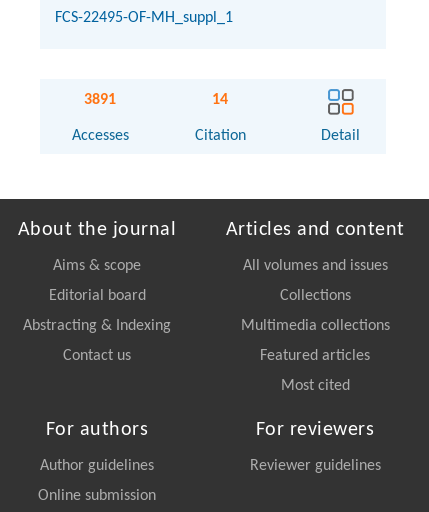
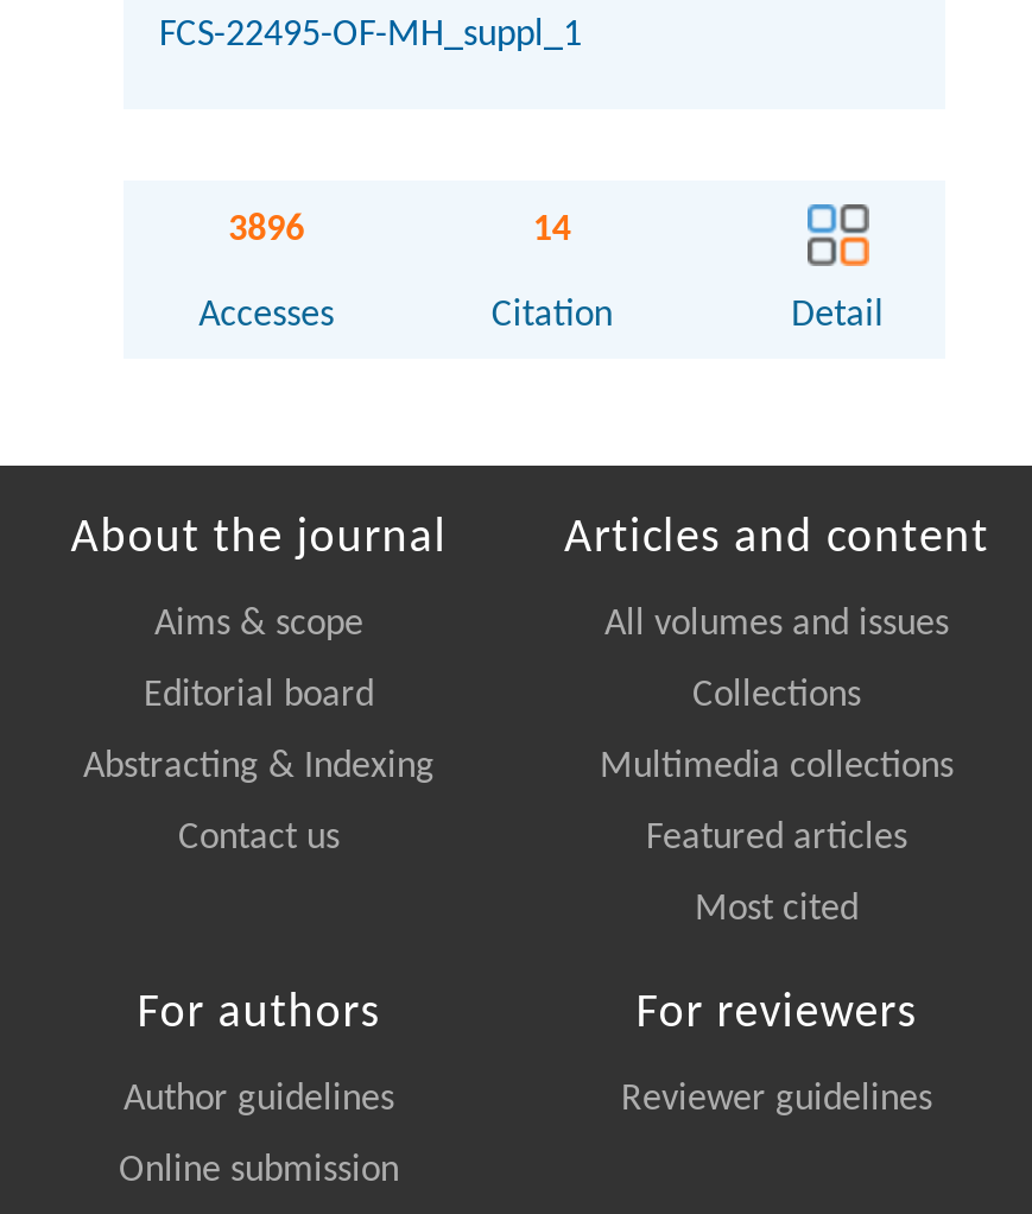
[84,92,116,108] 3891 -> [228,210,304,249] 3896

